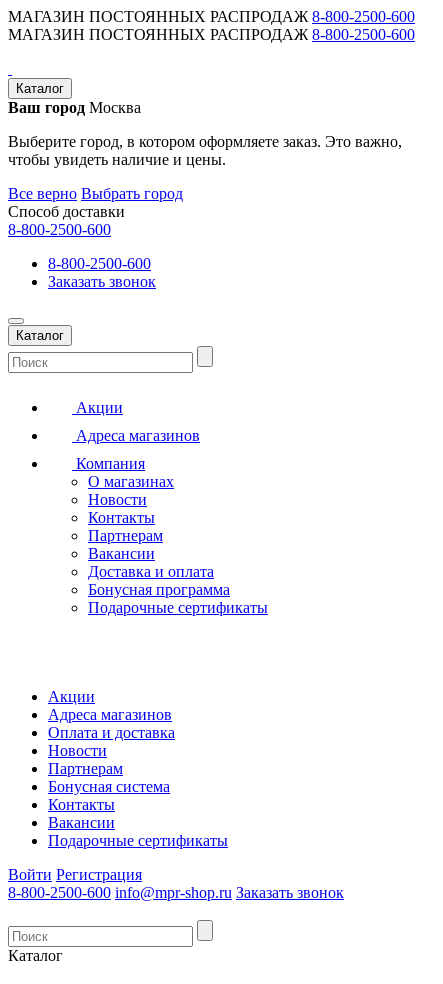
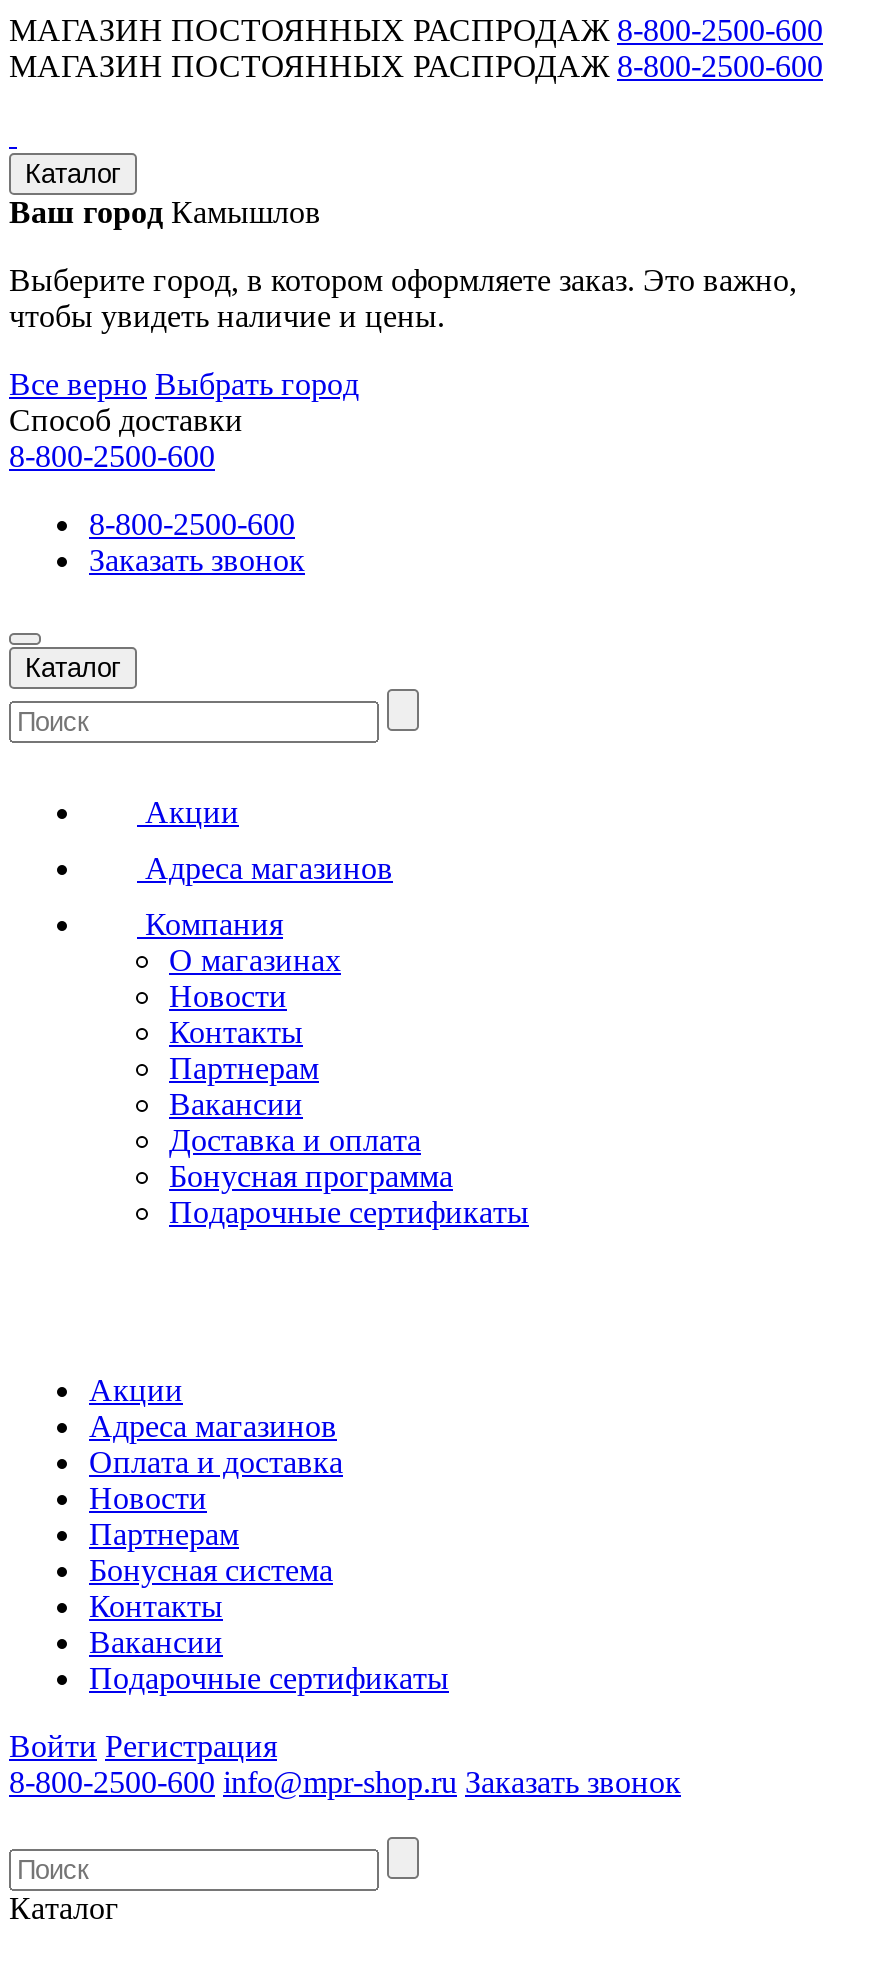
[8,99,141,116] Ваш город Москва -> [9,195,321,229] Ваш город Камышлов

